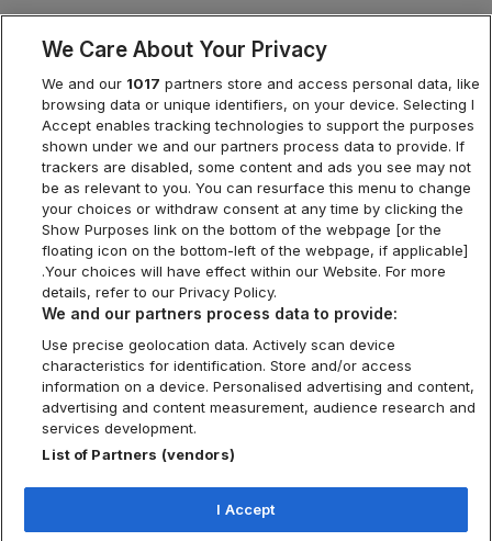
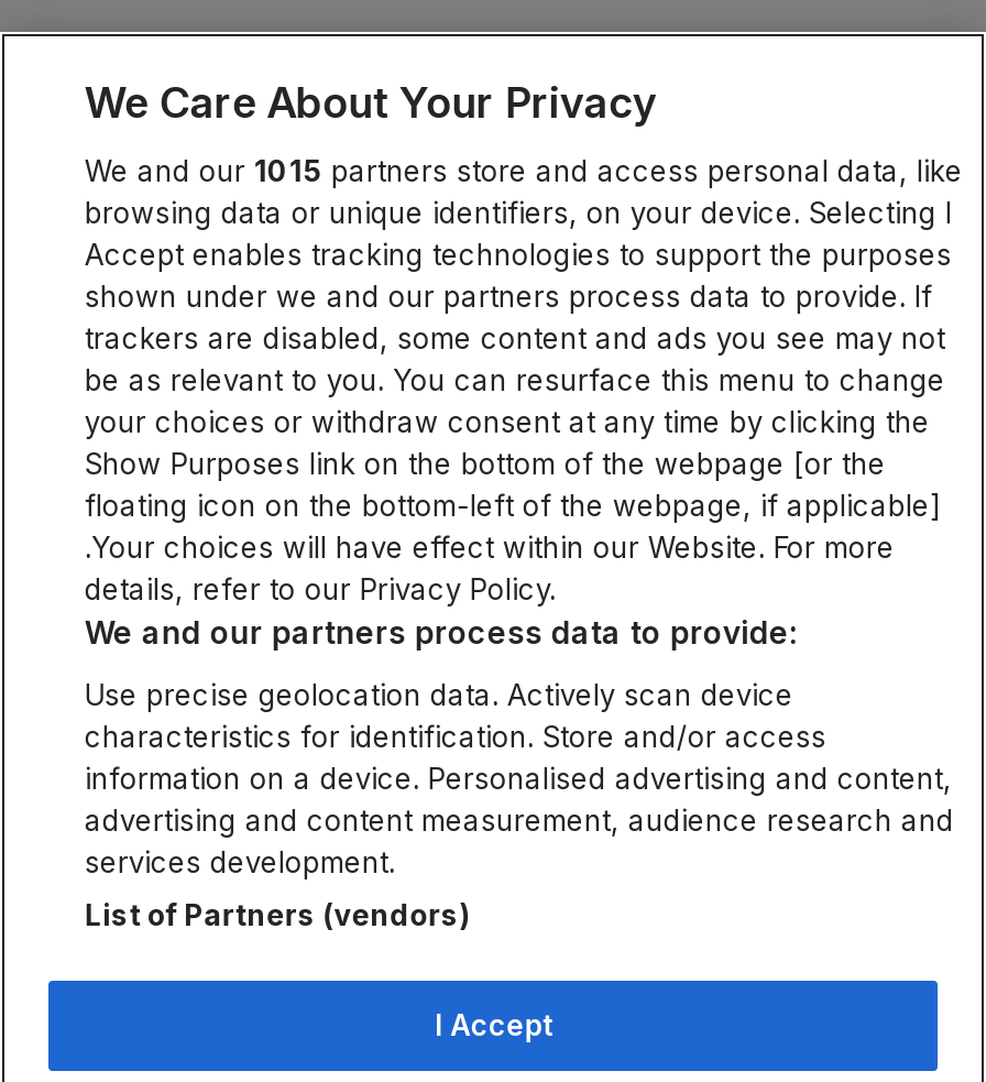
[42,75,480,92] We and our 1017 partners store and access personal data, like -> [85,153,963,188] We and our 1015 partners store and access personal data, like

